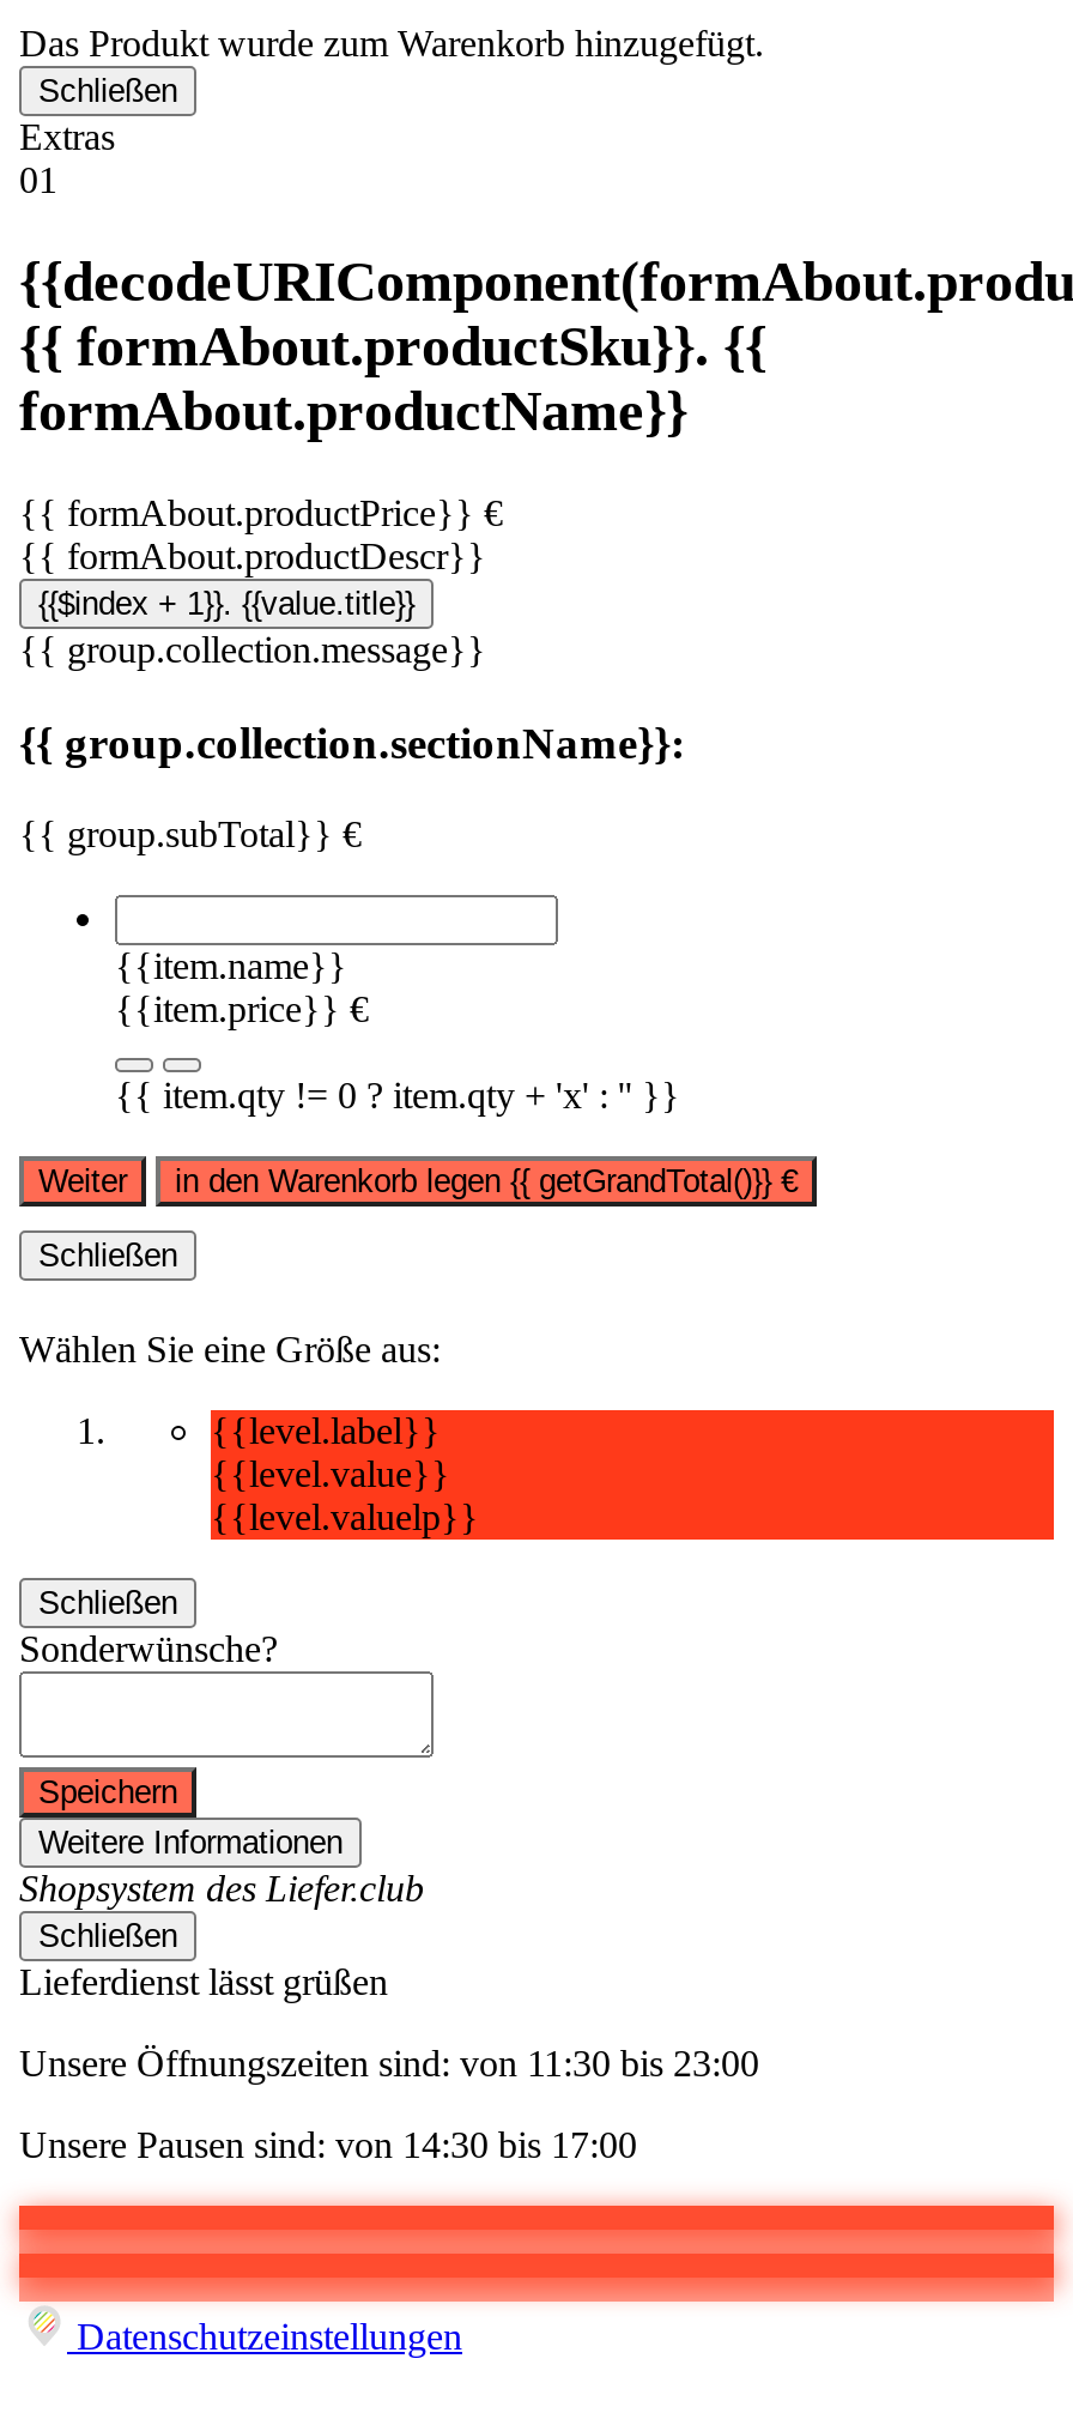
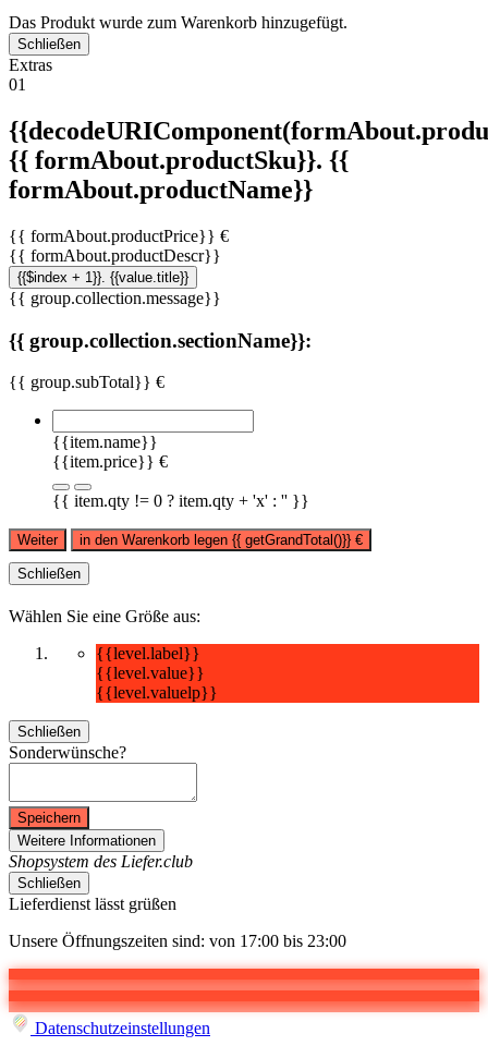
[19,2043,759,2165] Unsere Öffnungszeiten sind: von 11:30 bis 23:00 | Unsere Pausen sind: von 14:30 bis 17:00 -> [9,932,346,950] Unsere Öffnungszeiten sind: von 17:00 bis 23:00

